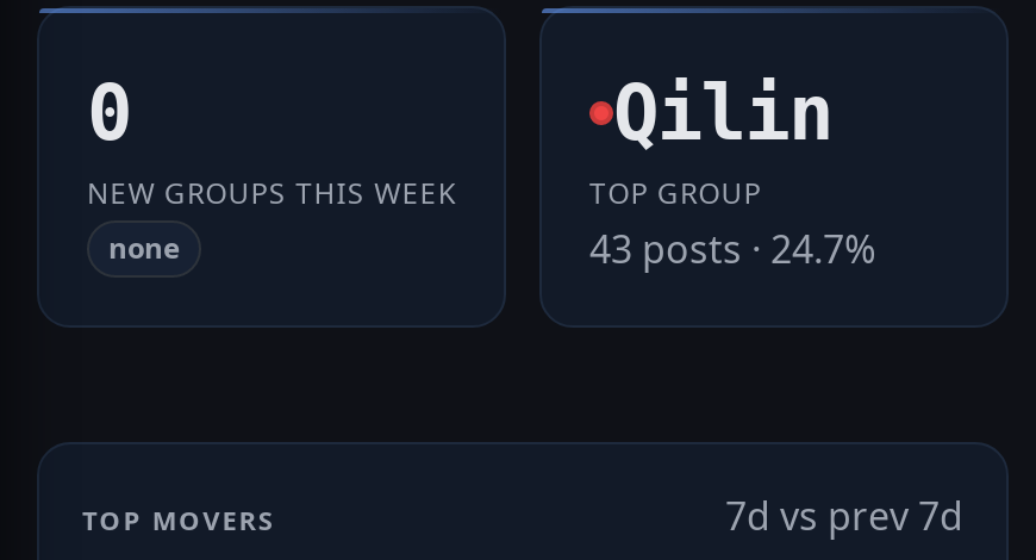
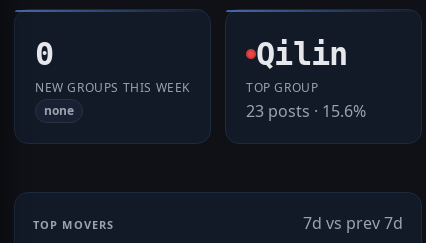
[589,223,875,275] 43 posts · 24.7% -> [246,100,366,122] 23 posts · 15.6%

